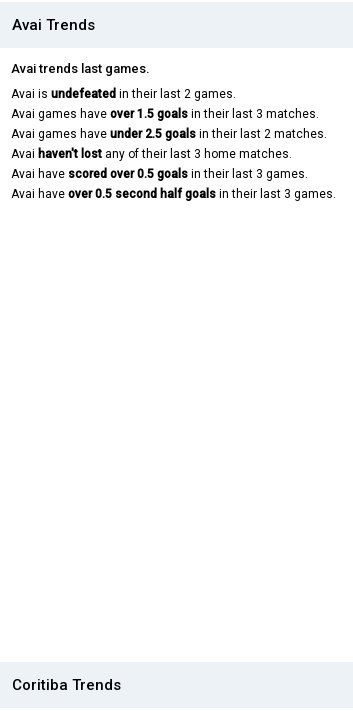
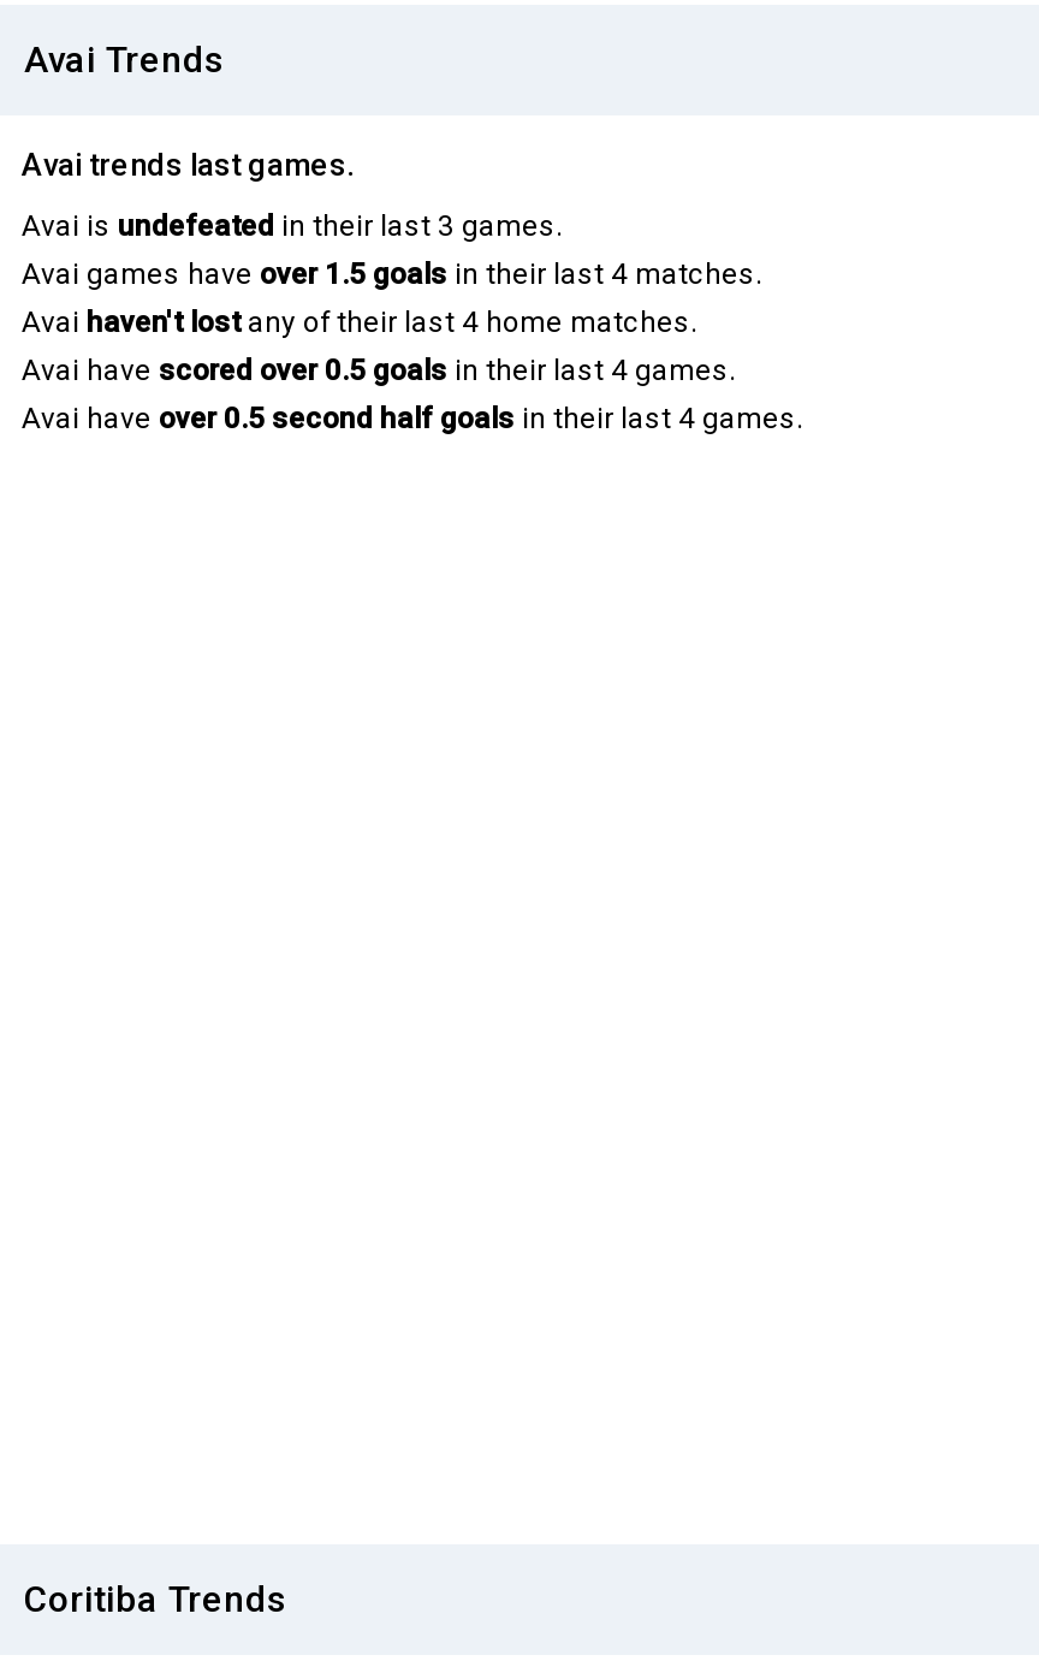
[11,87,336,201] Avai is undefeated in their last 2 games. | Avai games have over 1.5 goals in their last 3 matches. | Avai games have under 2.5 goals in their last 2 matches. | Avai haven't lost any of their last 3 home matches. | Avai have scored over 0.5 goals in their last 3 games. | Avai have over 0.5 second half goals in their last 3 games. -> [22,210,803,436] Avai is undefeated in their last 3 games. | Avai games have over 1.5 goals in their last 4 matches. | Avai haven't lost any of their last 4 home matches. | Avai have scored over 0.5 goals in their last 4 games. | Avai have over 0.5 second half goals in their last 4 games.

